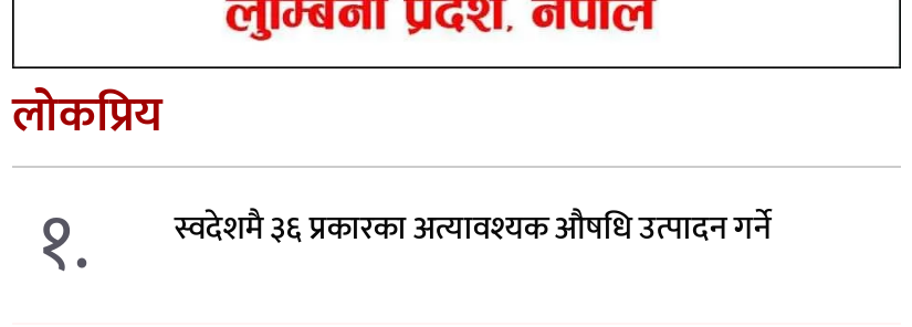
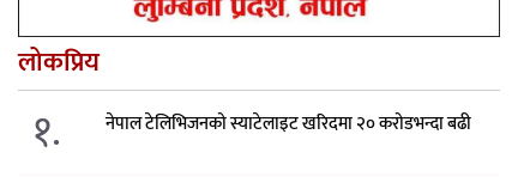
[174,202,771,257] स्वदेशमै ३६ प्रकारका अत्यावश्यक औषधि उत्पादन गर्ने -> [106,109,472,139] नेपाल टेलिभिजनको स्याटेलाइट खरिदमा २० करोडभन्दा बढी

